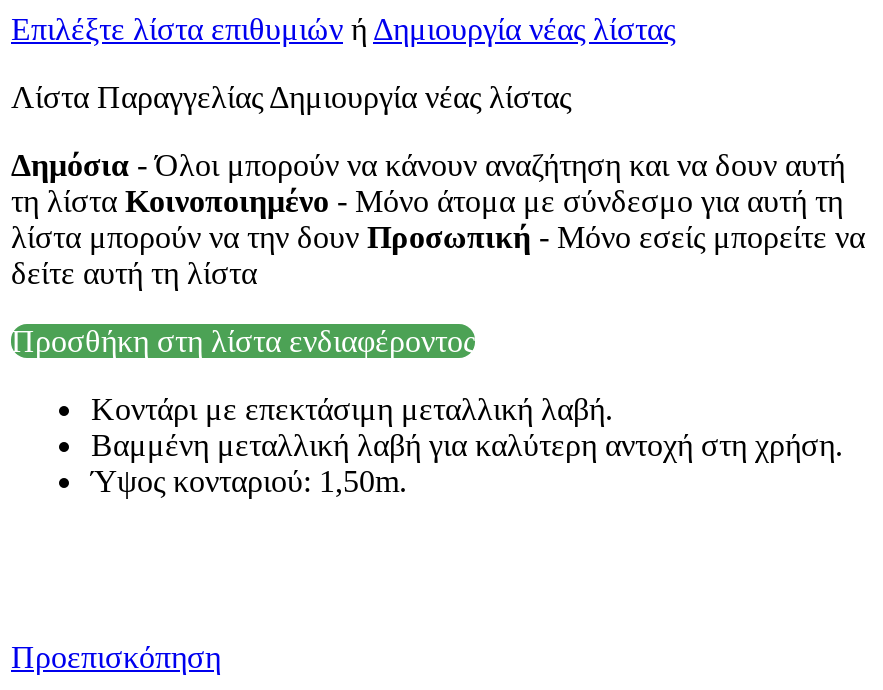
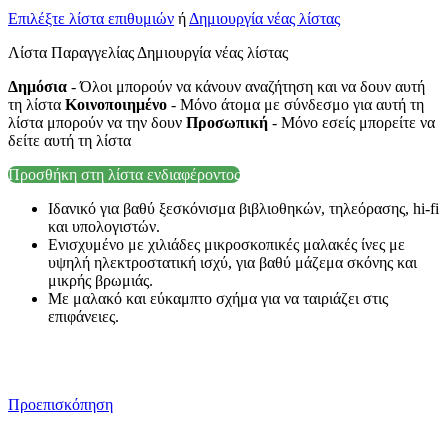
[91,393,843,499] Κοντάρι με επεκτάσιμη μεταλλική λαβή. | Βαμμένη μεταλλική λαβή για καλύτερη αντοχή στη χρήση. | Ύψος κονταριού: 1,50m. -> [48,200,439,325] Ιδανικό για βαθύ ξεσκόνισμα βιβλιοθηκών, τηλεόρασης, hi-fi | και υπολογιστών. | Ενισχυμένο με χιλιάδες μικροσκοπικές μαλακές ίνες με | υψηλή ηλεκτροστατική ισχύ, για βαθύ μάζεμα σκόνης και | μικρής βρωμιάς. | Με μαλακό και εύκαμπτο σχήμα για να ταιριάζει στις | επιφάνειες.

